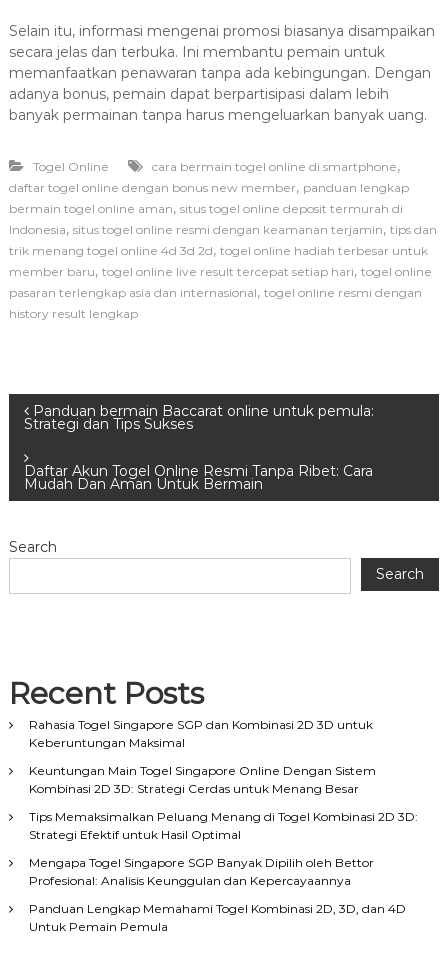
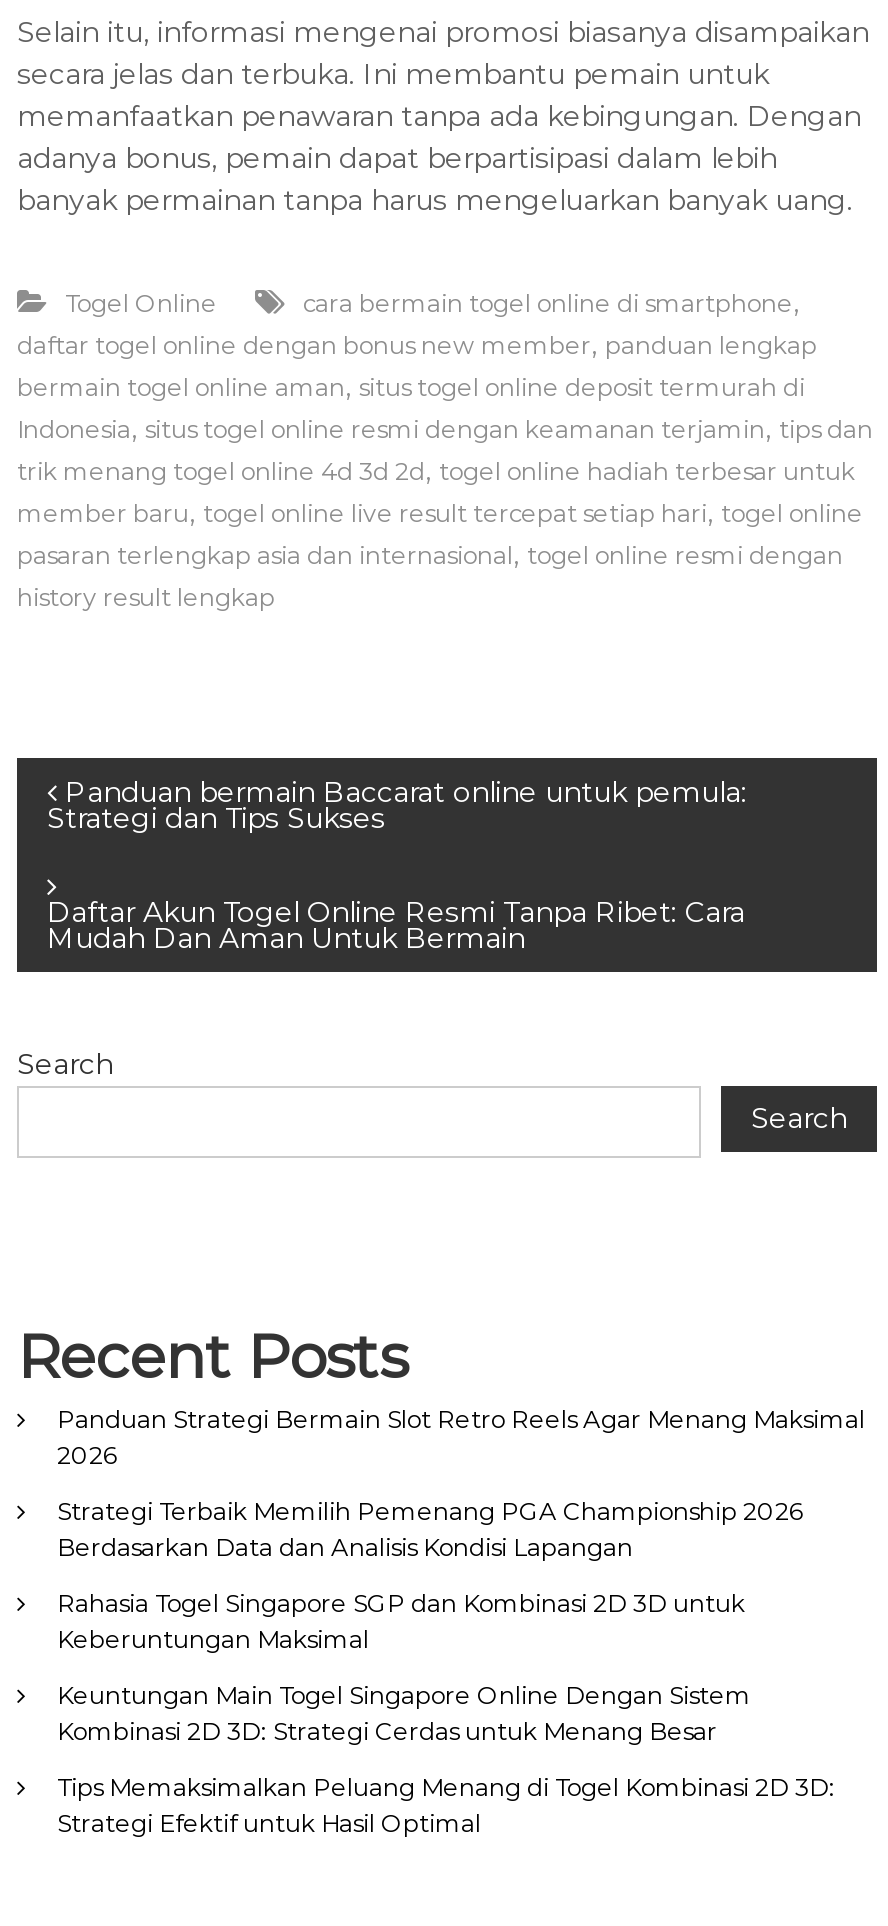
moved [29,717,418,842] -> [57,1589,835,1839]: Rahasia Togel Singapore SGP dan Kombinasi 2D 3D untuk | Keberuntungan Maksimal | Keuntungan Main Togel Singapore Online Dengan Sistem | Kombinasi 2D 3D: Strategi Cerdas untuk Menang Besar | Tips Memaksimalkan Peluang Menang di Togel Kombinasi 2D 3D: | Strategi Efektif untuk Hasil Optimal
none -> [57,1405,865,1563] Panduan Strategi Bermain Slot Retro Reels Agar Menang Maksimal | 2026 | Strategi Terbaik Memilih Pemenang PGA Championship 2026 | Berdasarkan Data dan Analisis Kondisi Lapangan
[29,855,406,934] Mengapa Togel Singapore SGP Banyak Dipilih oleh Bettor | Profesional: Analisis Keunggulan dan Kepercayaannya | Panduan Lengkap Memahami Togel Kombinasi 2D, 3D, dan 4D | Untuk Pemain Pemula -> none

